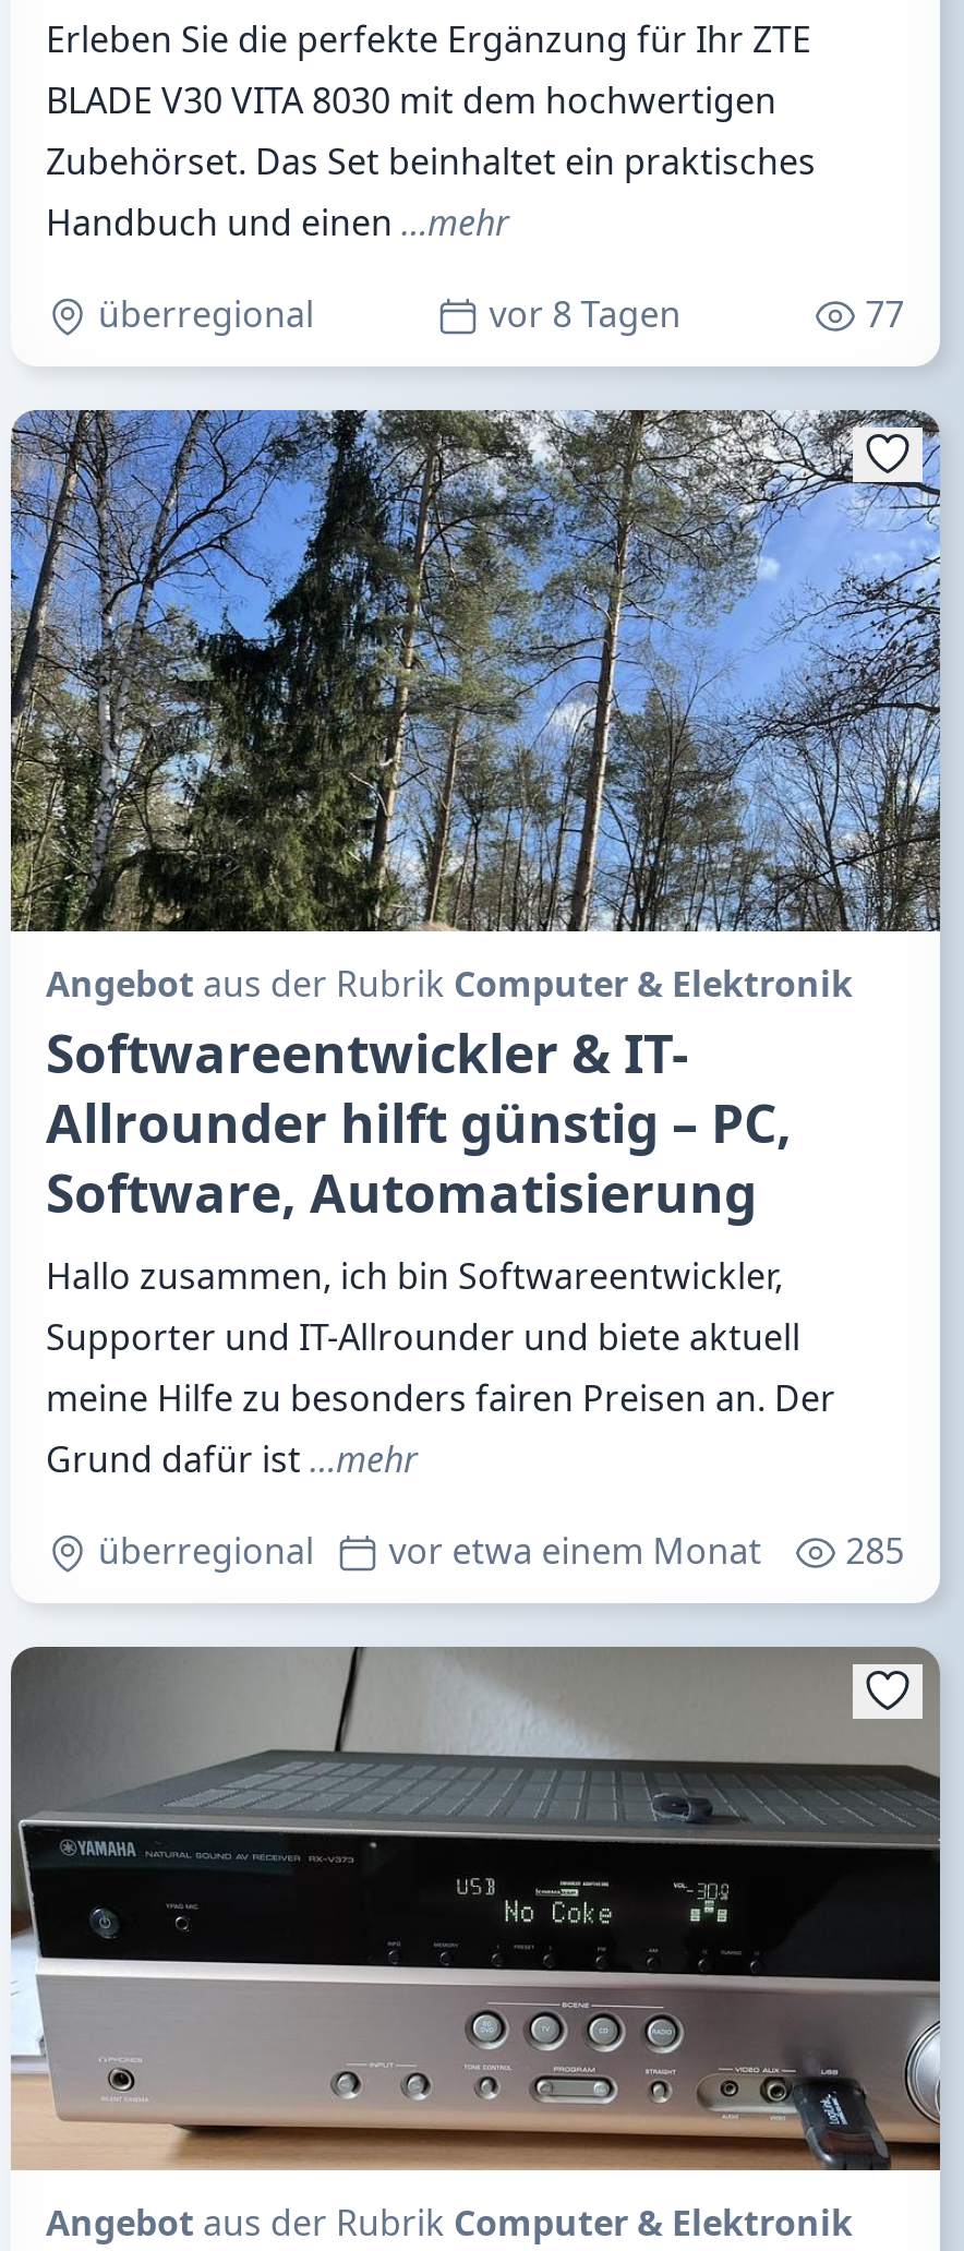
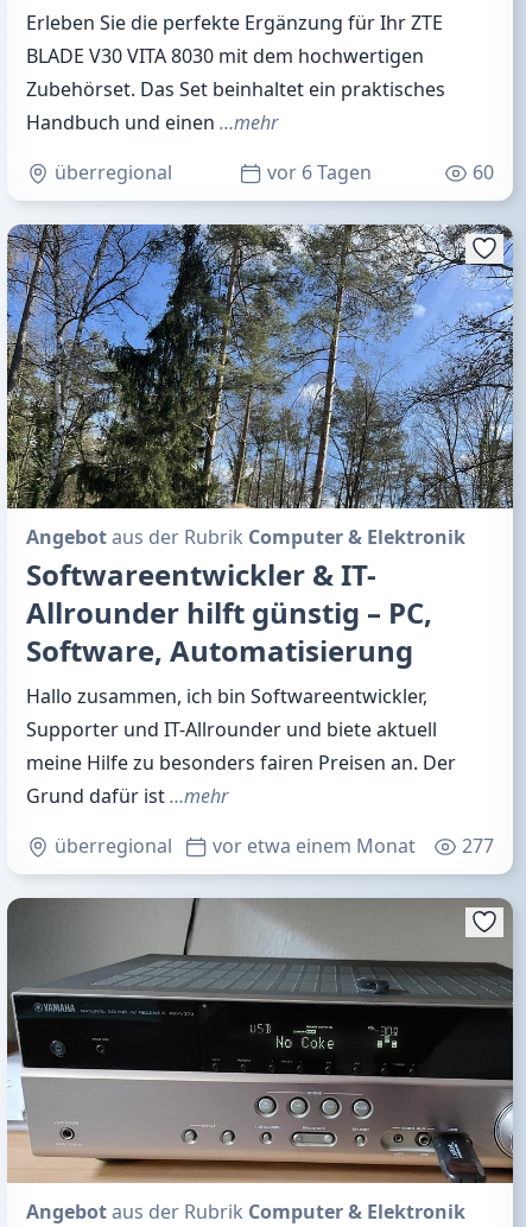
[480,290,681,338] vor 8 Tagen -> [263,159,372,185] vor 6 Tagen
[865,290,904,338] 77 -> [472,159,493,185] 60
[89,1527,904,1575] überregional vor etwa einem Monat 285 -> [50,833,493,859] überregional vor etwa einem Monat 277

